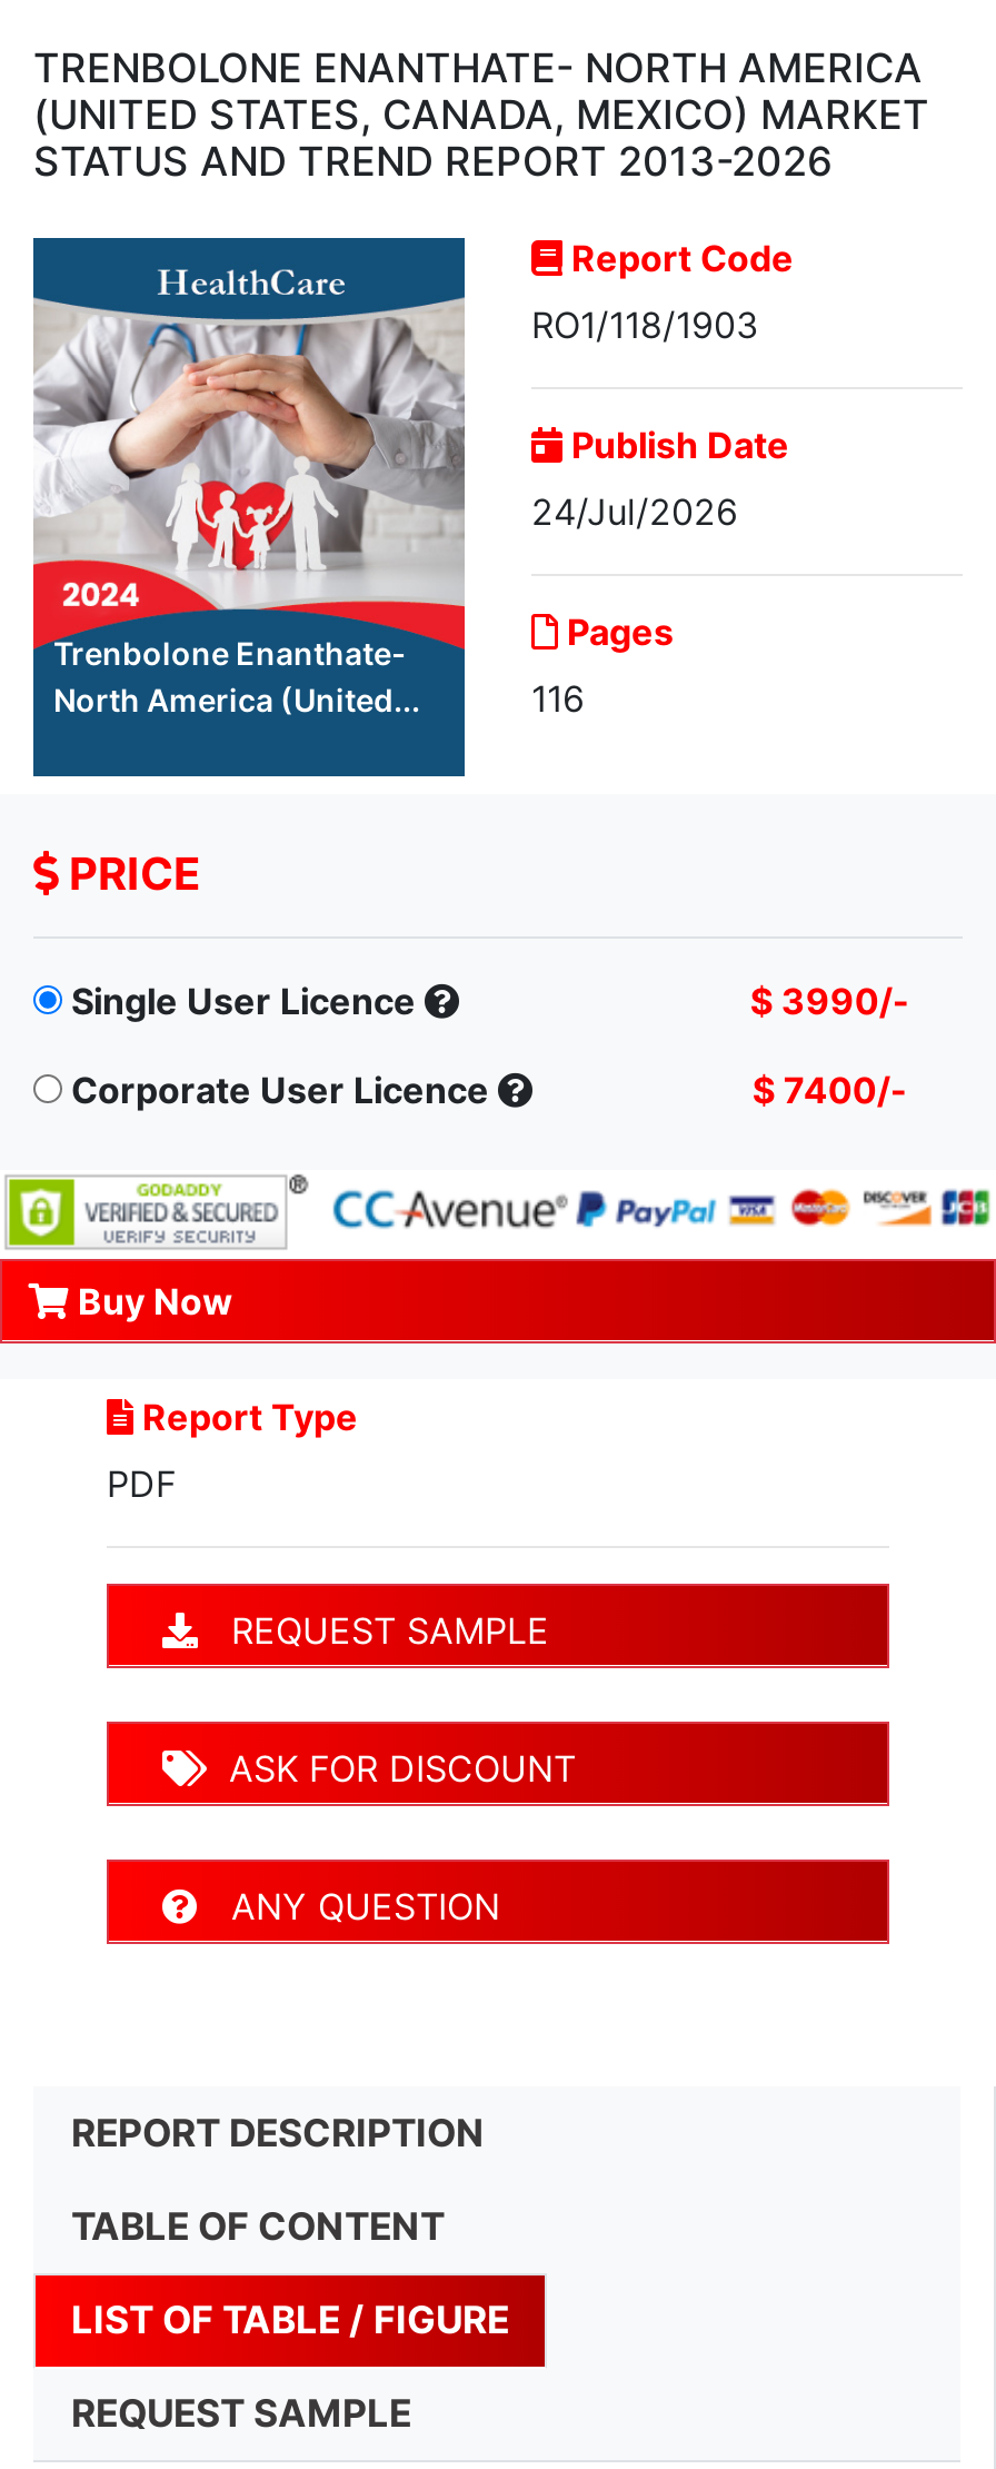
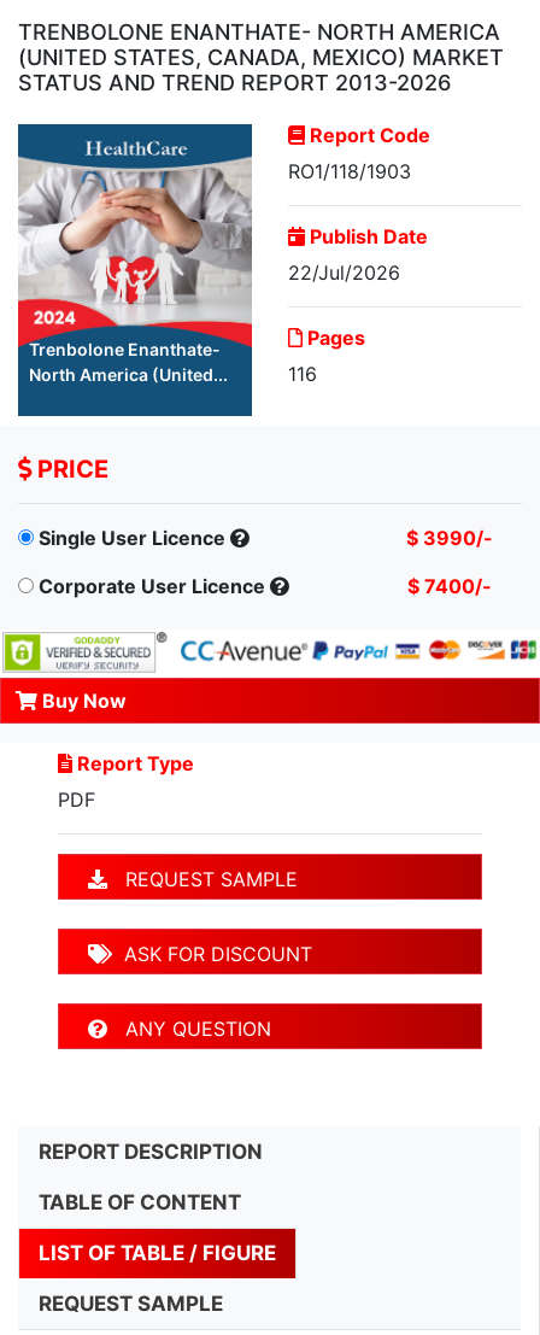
[531,488,738,533] 24/Jul/2026 -> [288,260,400,284] 22/Jul/2026

